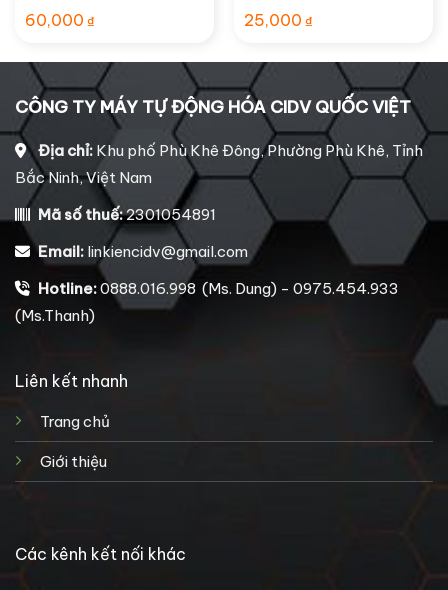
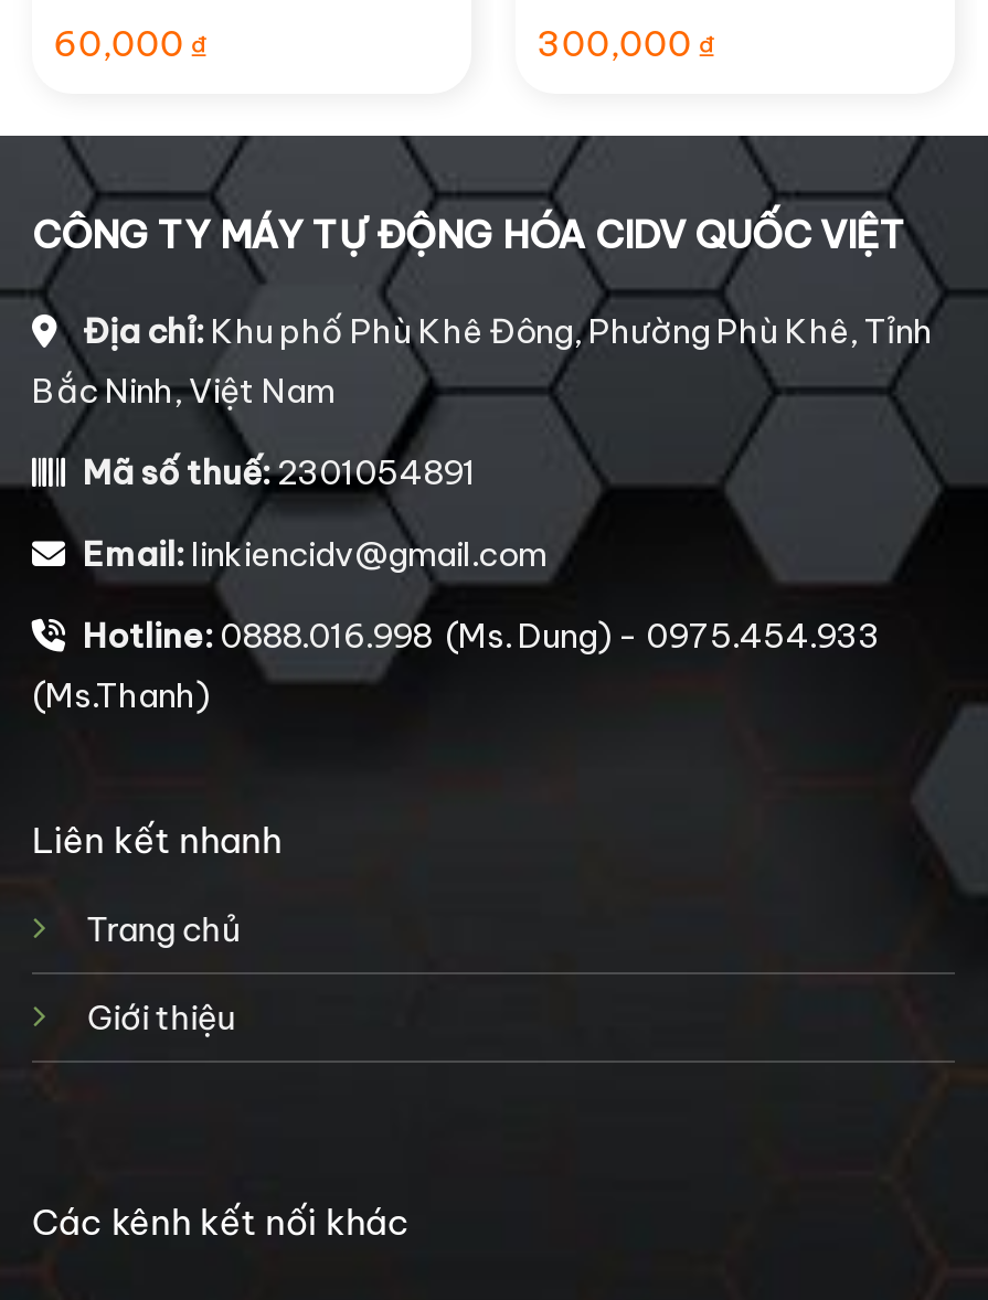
[244,10,313,30] 25,000 ₫ -> [537,20,716,64] 300,000 ₫

